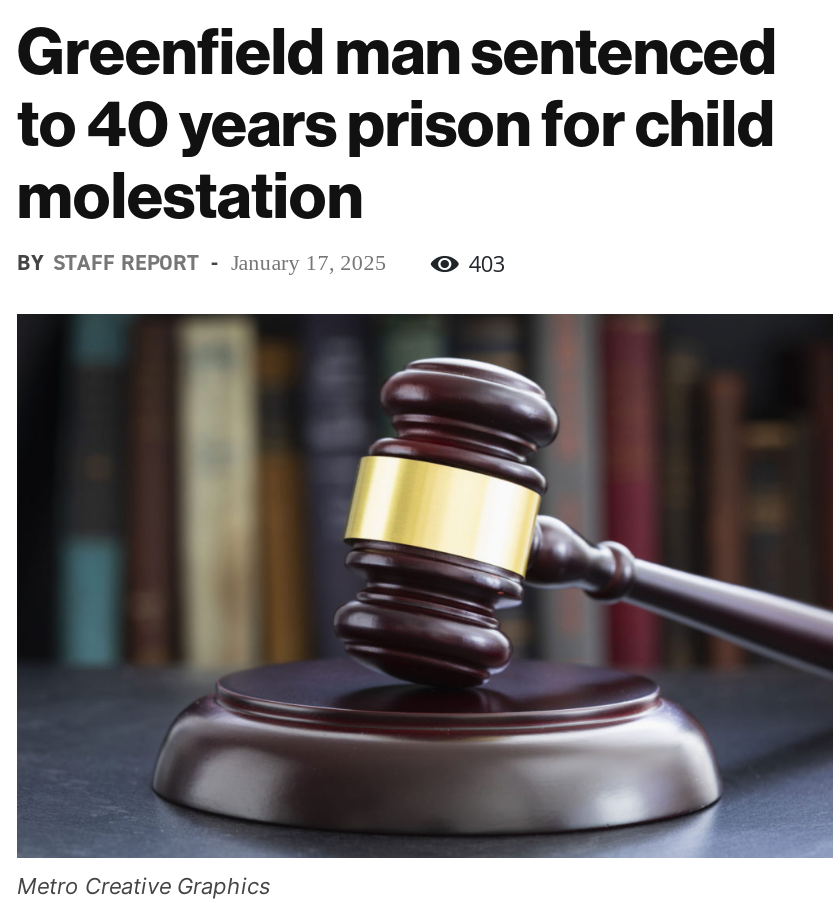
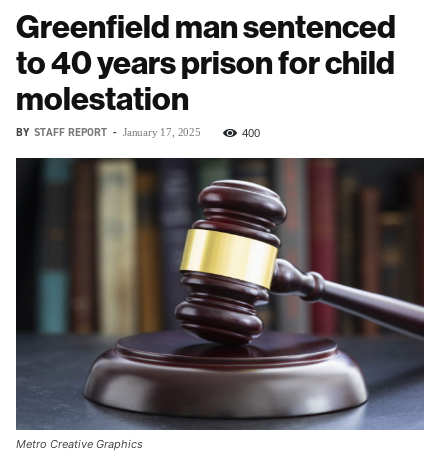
[469,248,505,278] 403 -> [242,125,260,140] 400

